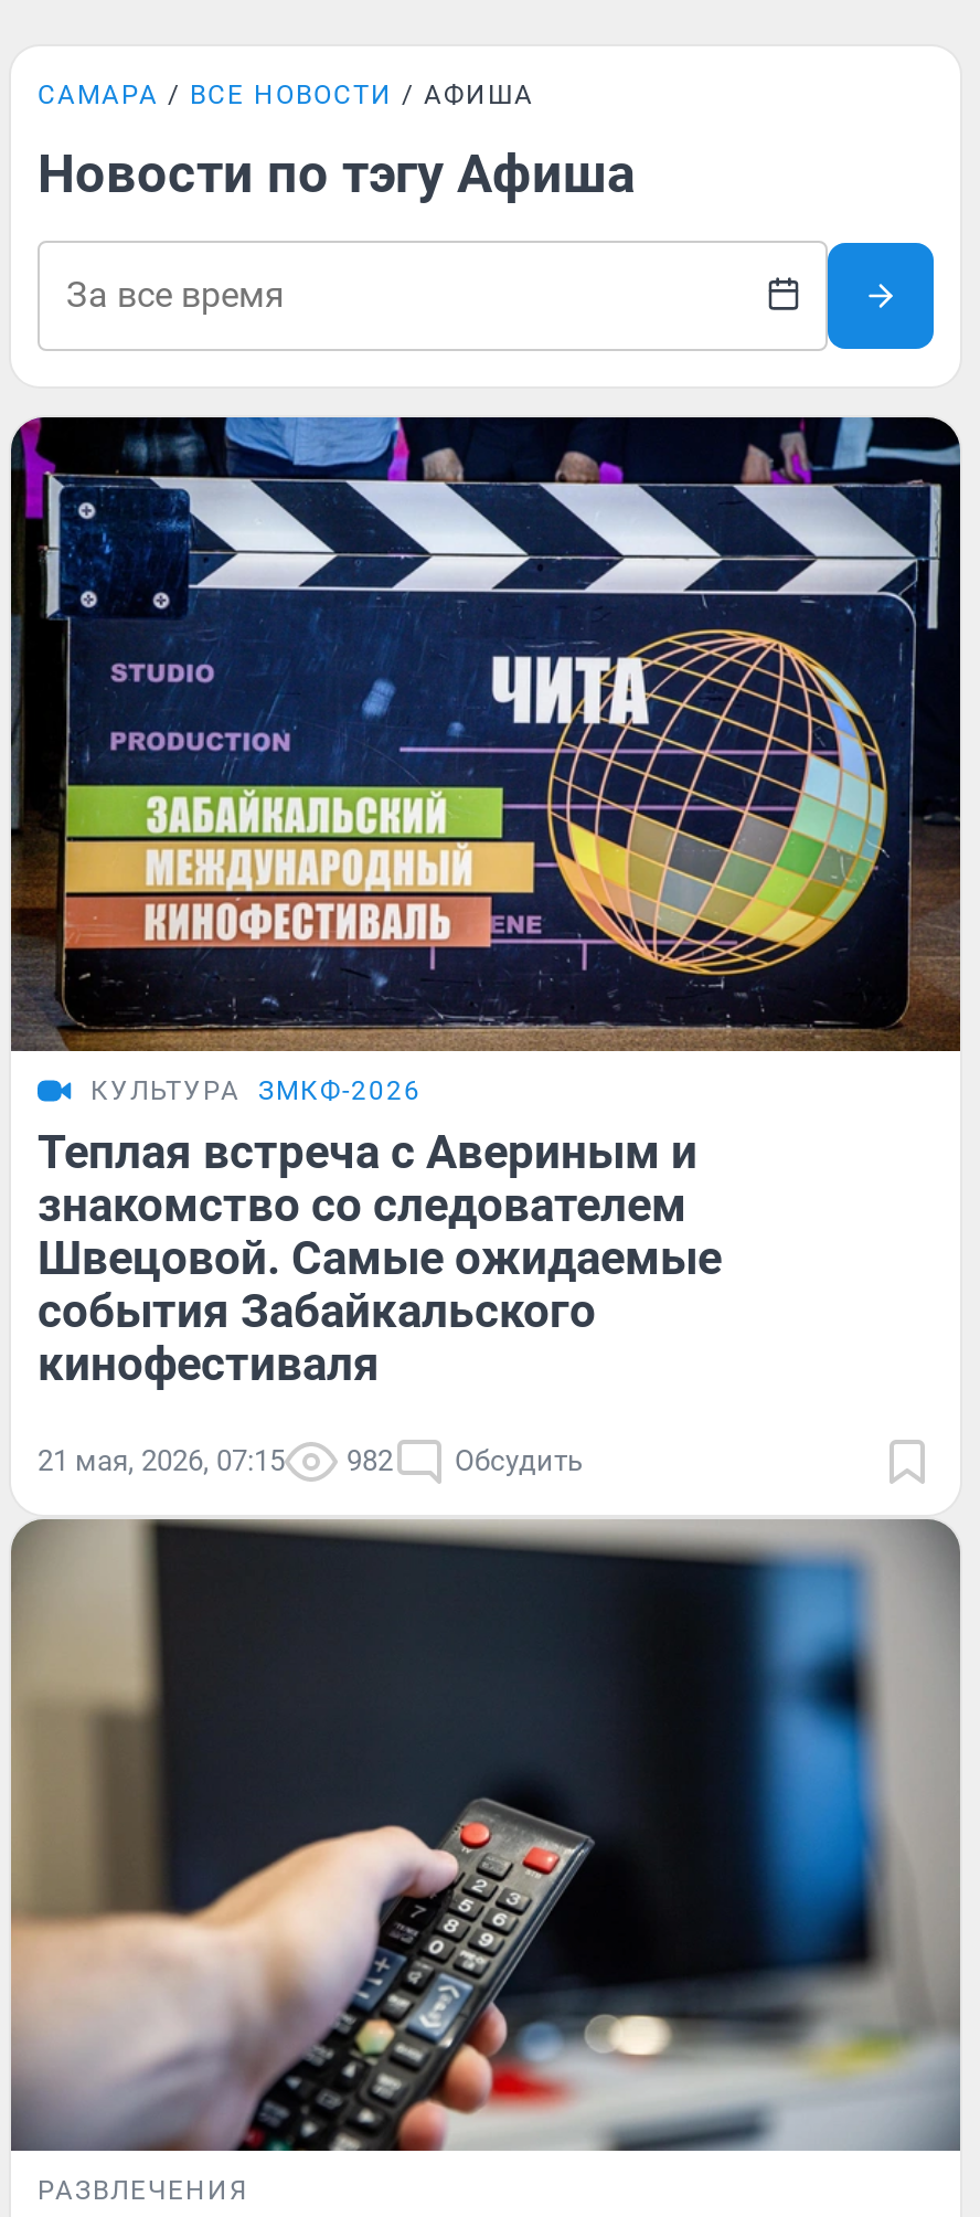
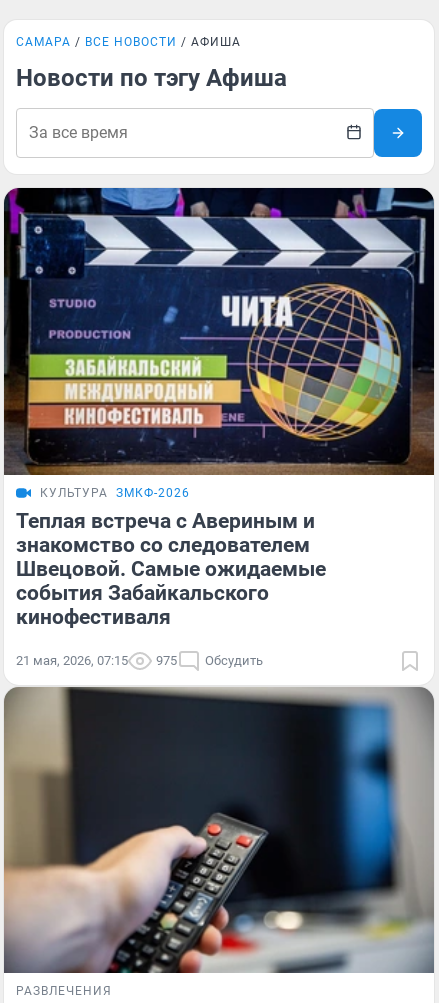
[38,1443,583,1477] 21 мая, 2026, 07:15 982 Обсудить -> [16,653,263,668] 21 мая, 2026, 07:15 975 Обсудить

